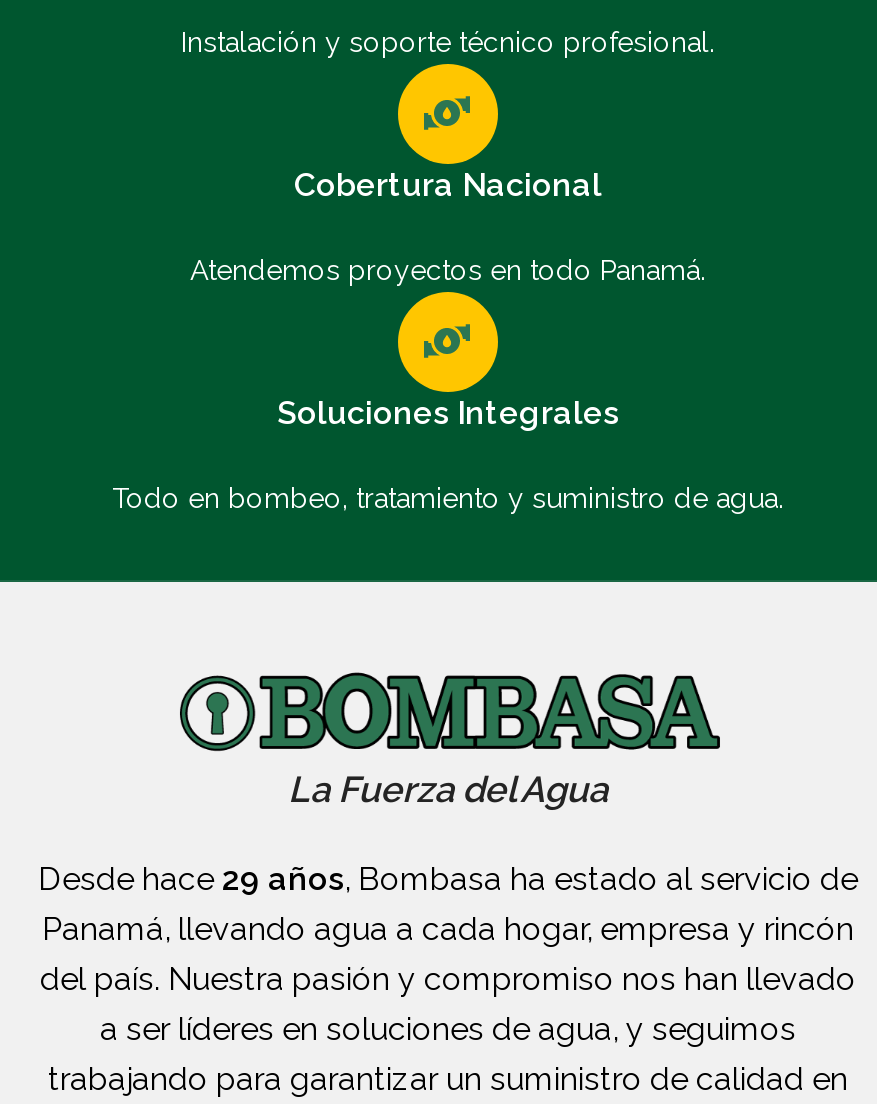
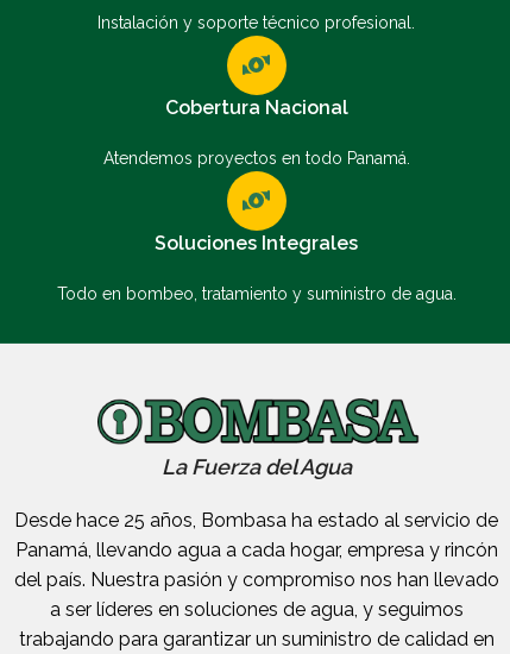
[38,860,858,898] Desde hace 29 años, Bombasa ha estado al servicio de -> [15,509,499,532] Desde hace 25 años, Bombasa ha estado al servicio de

